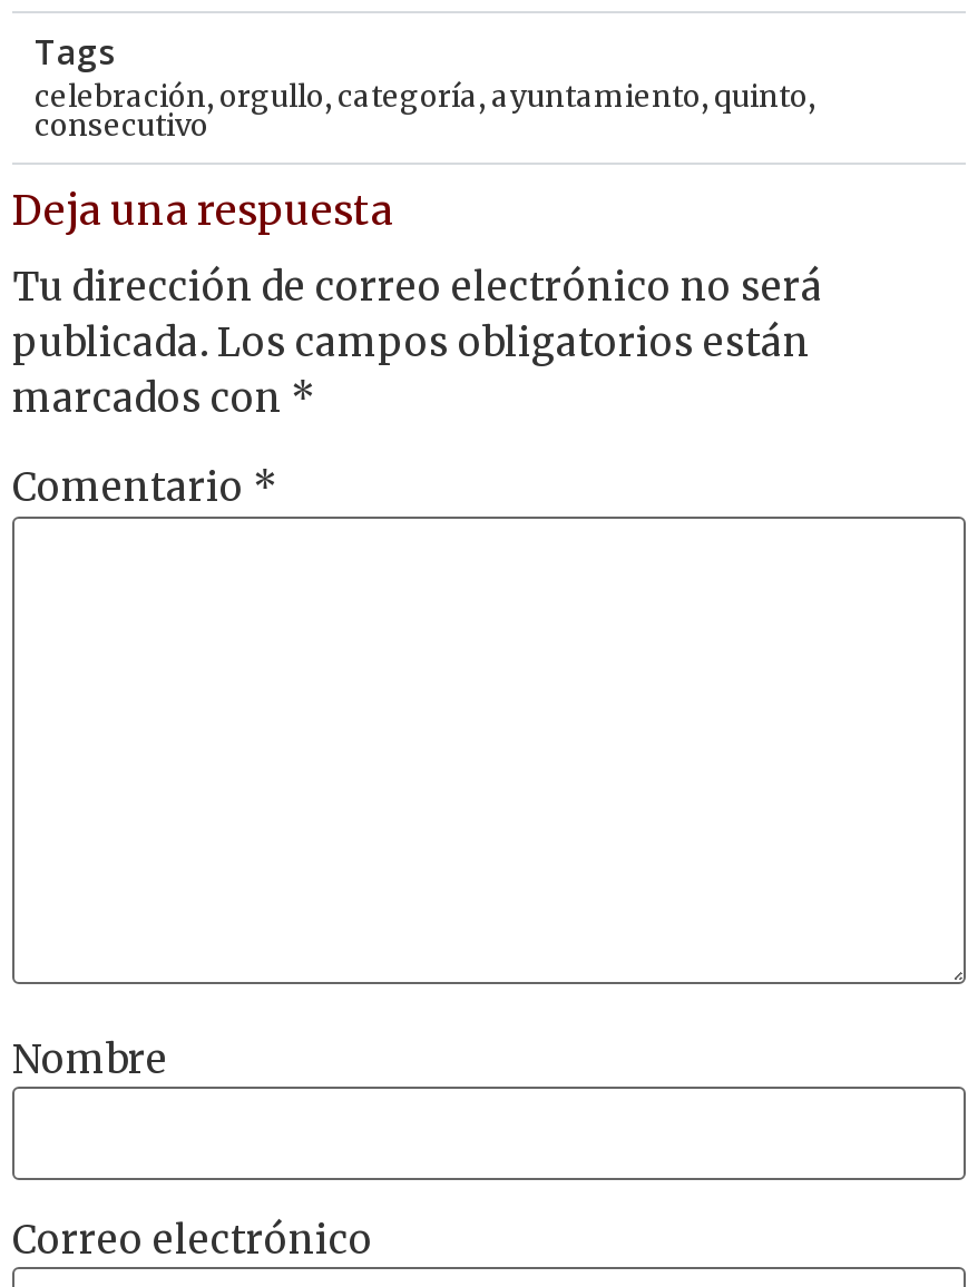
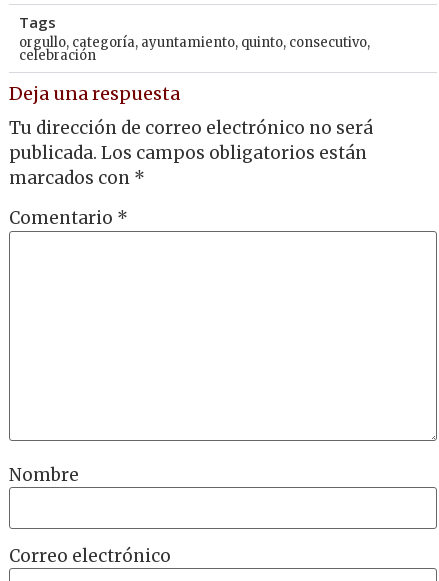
[35,77,814,144] celebración, orgullo, categoría, ayuntamiento, quinto, | consecutivo -> [19,34,370,64] orgullo, categoría, ayuntamiento, quinto, consecutivo, | celebración

